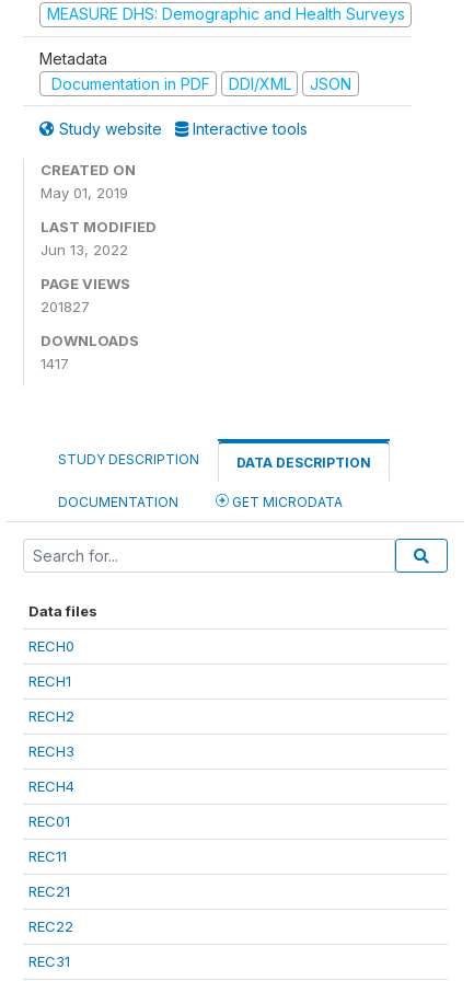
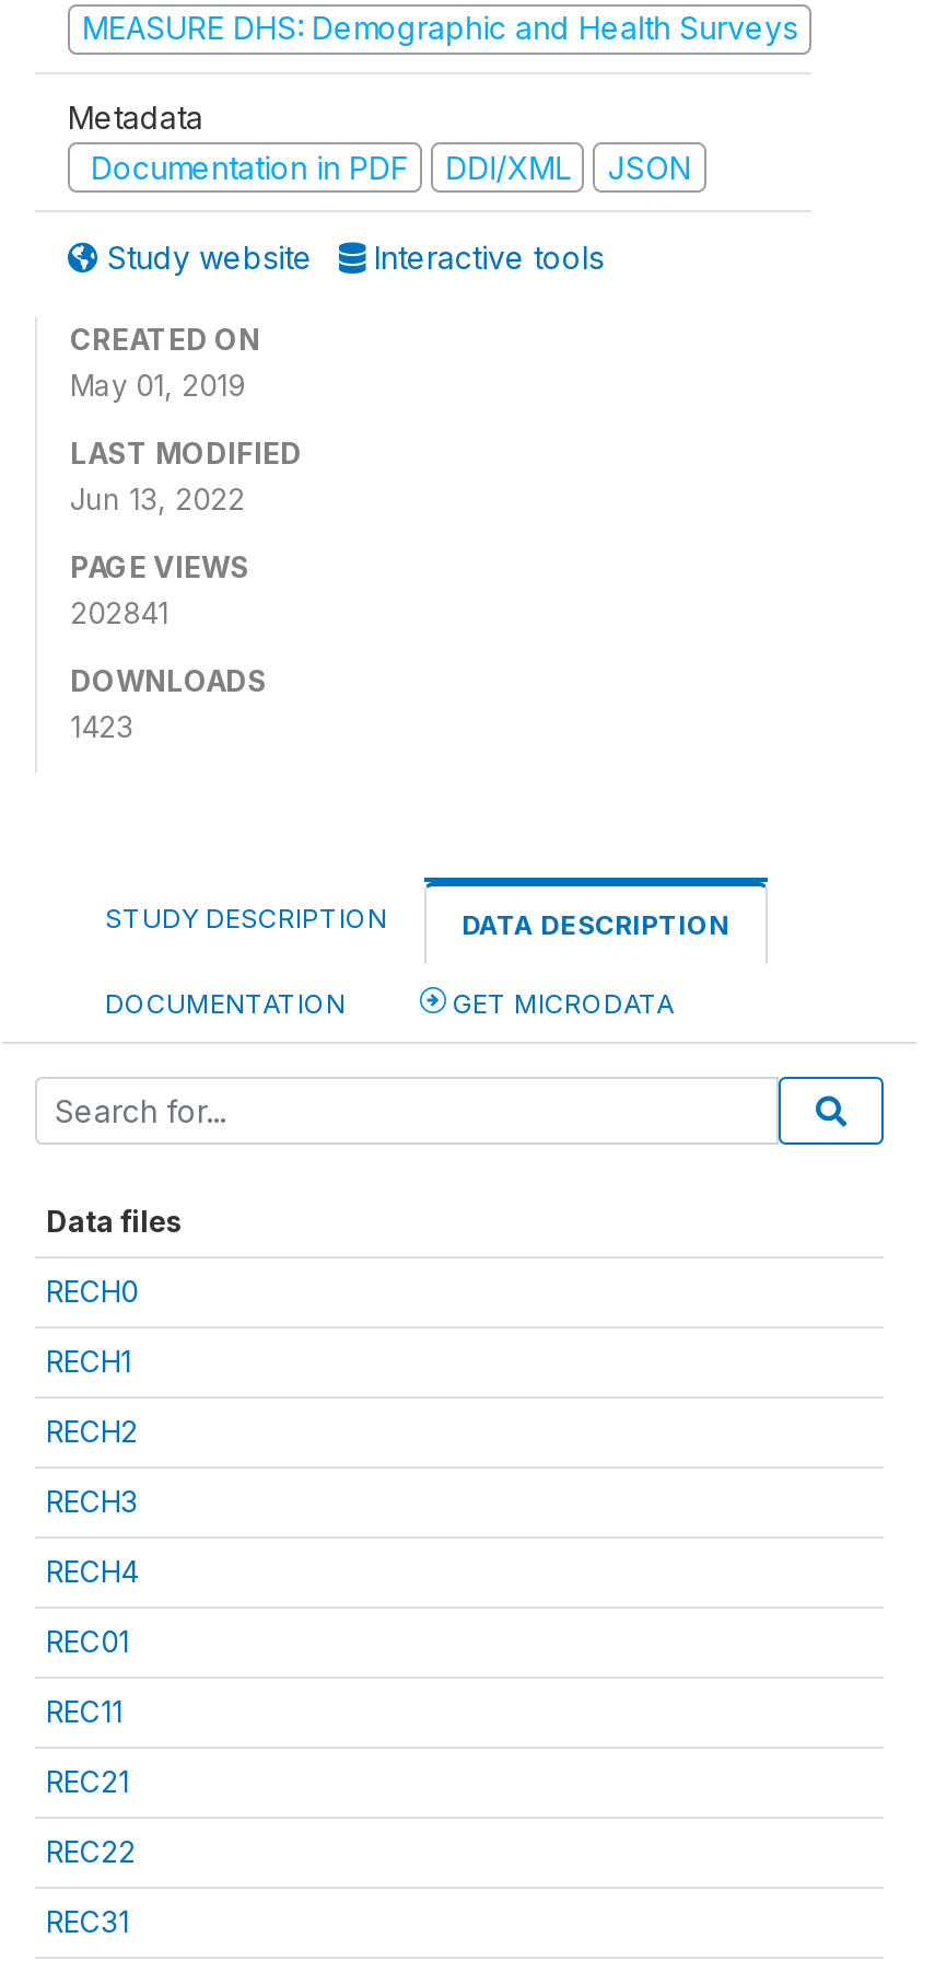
[41,298,90,315] 201827 -> [70,595,168,630] 202841
[41,355,69,372] 1417 -> [70,709,133,744] 1423

